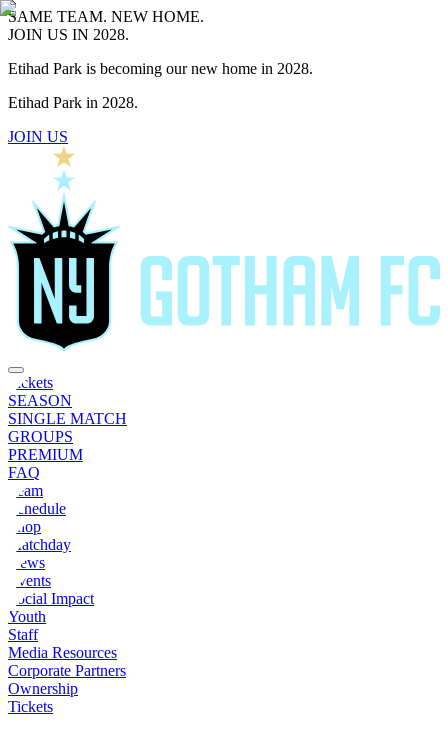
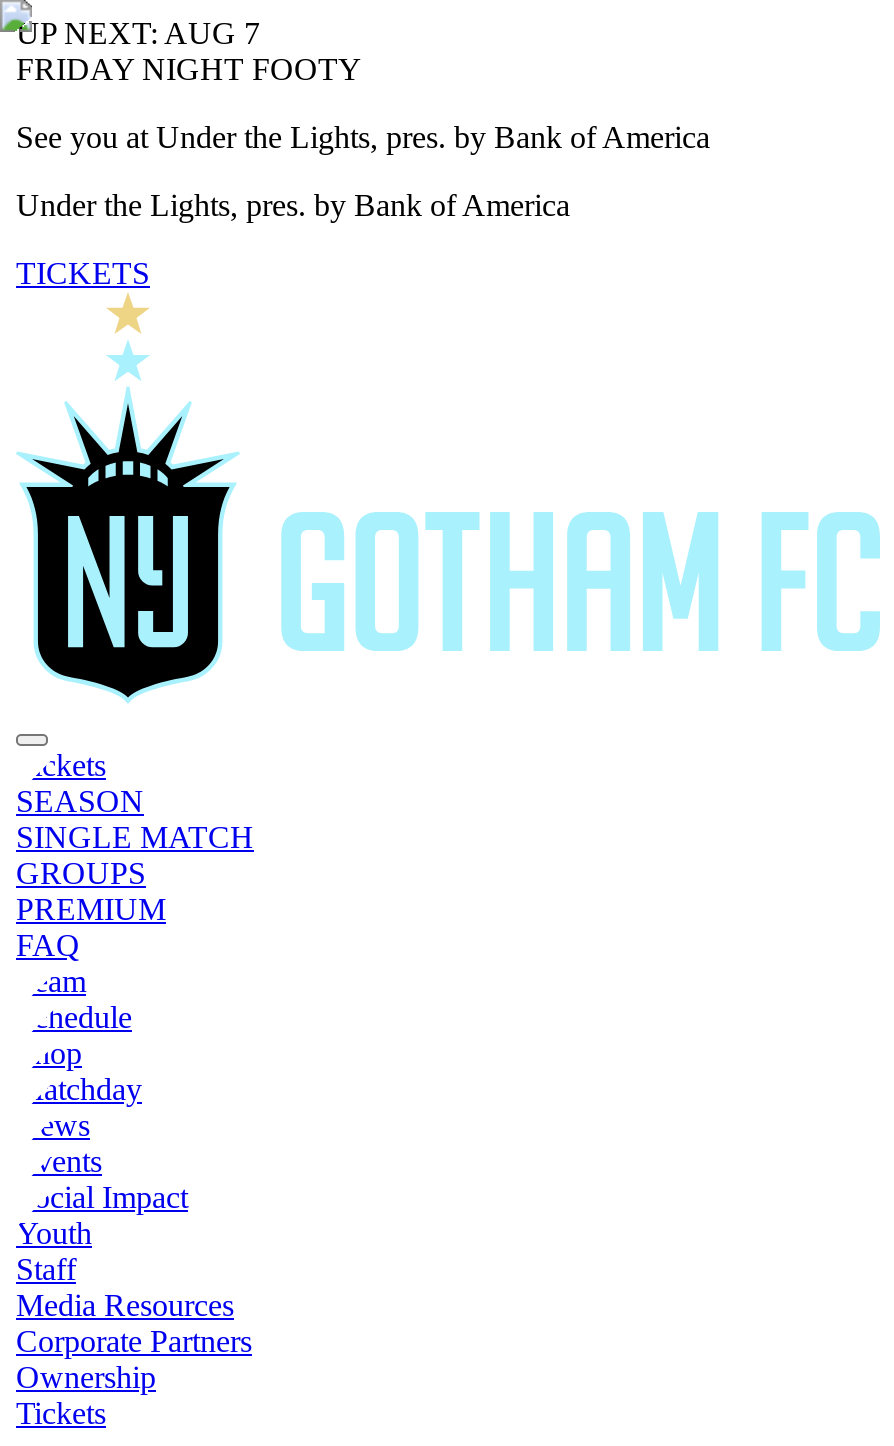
[8,8,204,43] SAME TEAM. NEW HOME. | JOIN US IN 2028. -> [16,16,362,86] UP NEXT: AUG 7 | FRIDAY NIGHT FOOTY
[8,60,313,77] Etihad Park is becoming our new home in 2028. -> [16,120,710,154] See you at Under the Lights, pres. by Bank of America
[8,94,138,111] Etihad Park in 2028. -> [16,188,570,222] Under the Lights, pres. by Bank of America
[8,128,68,145] JOIN US -> [16,256,150,290] TICKETS

